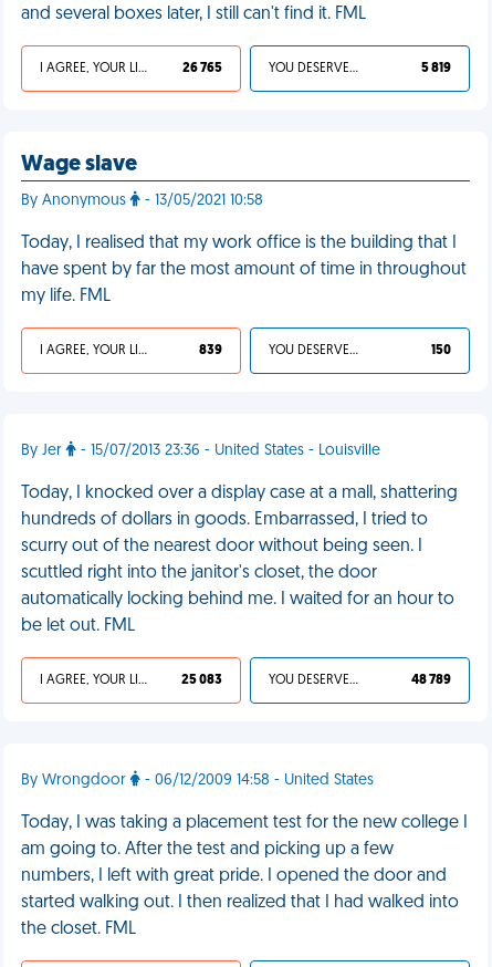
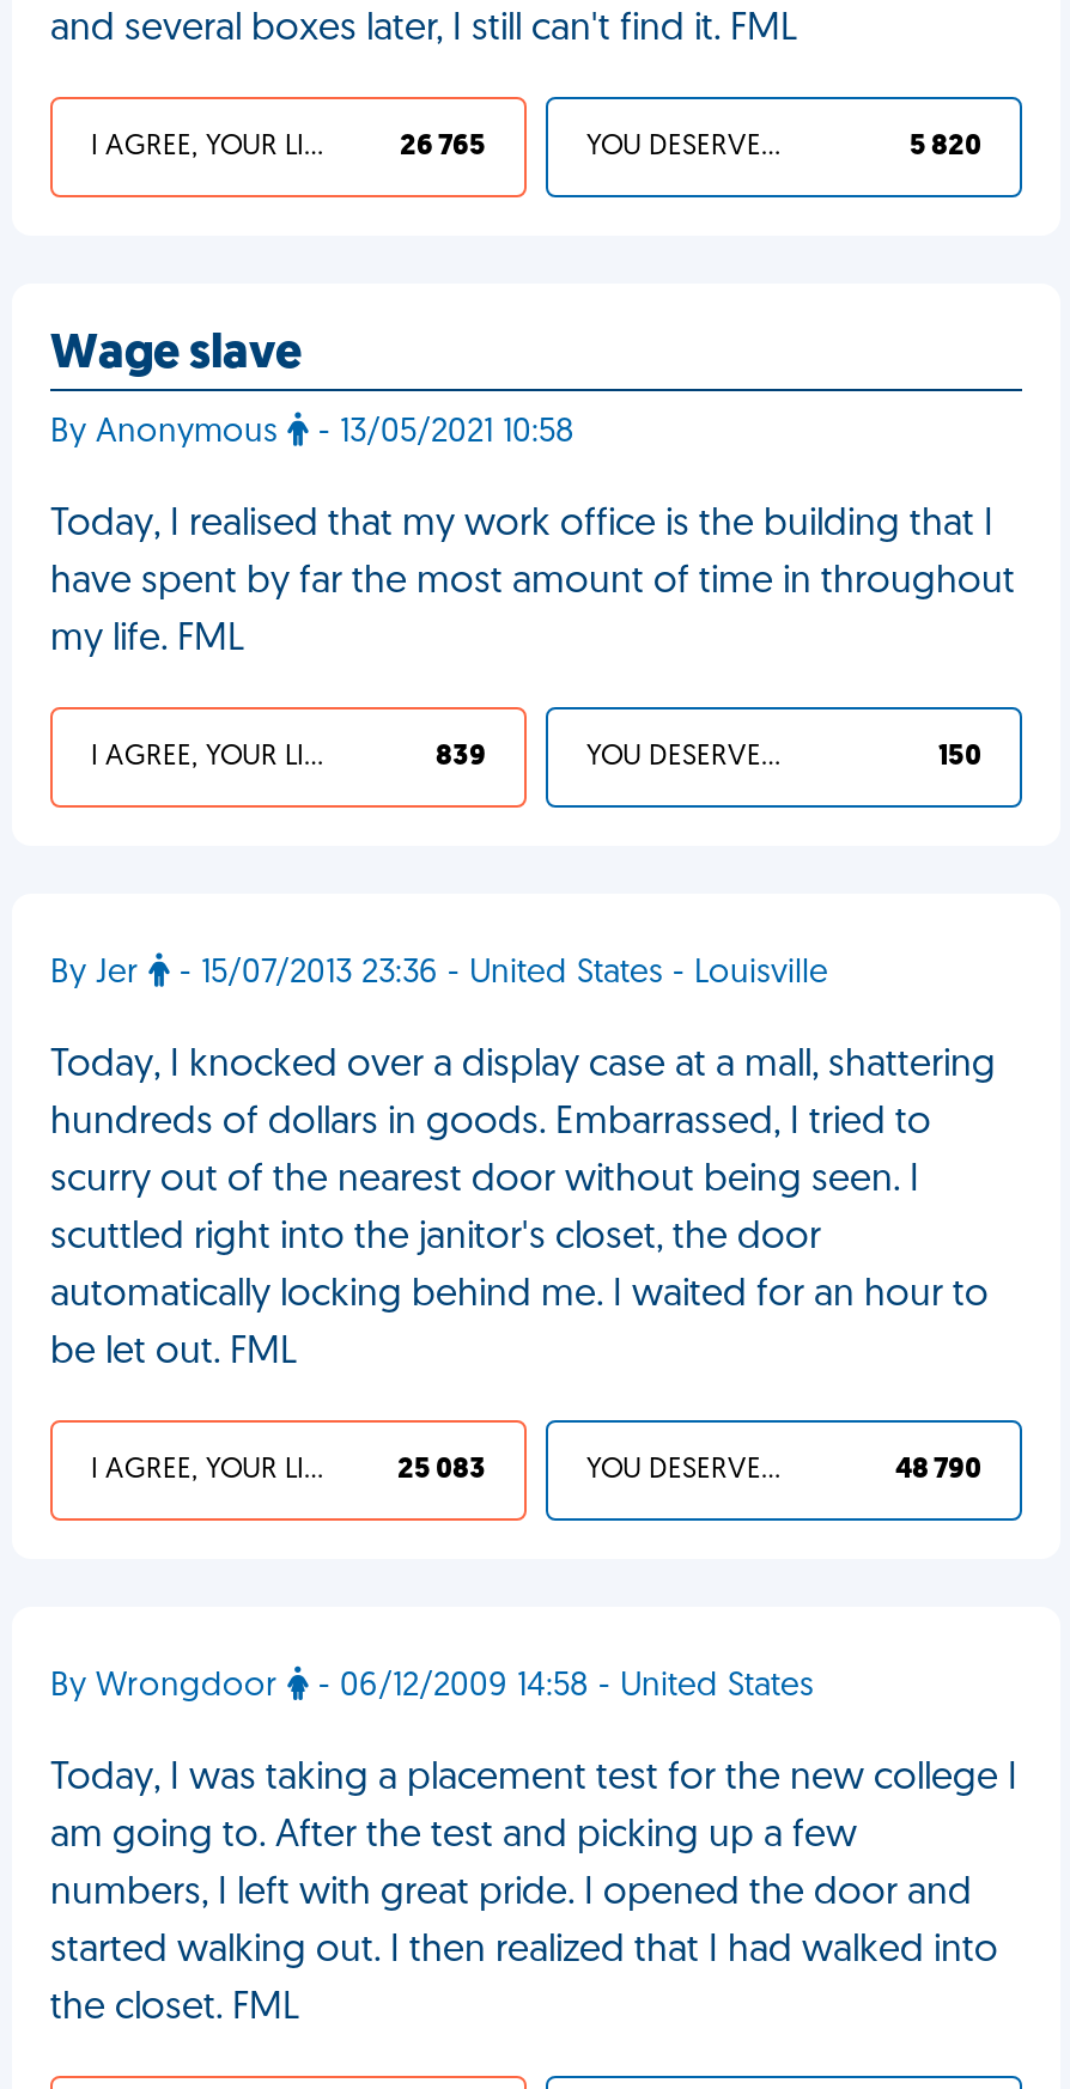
[421,62,451,75] 5 819 -> [910,133,981,162] 5 820
[411,674,451,687] 48 789 -> [895,1456,981,1485] 48 790

